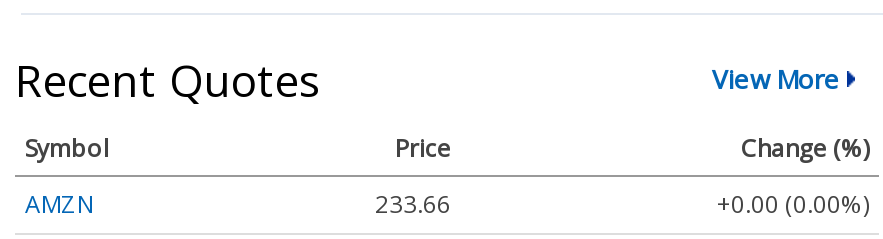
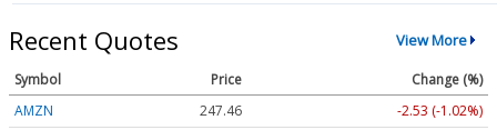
[375,188,451,222] 233.66 -> [200,101,242,120] 247.46
[717,188,869,222] +0.00 (0.00%) -> [397,101,483,120] -2.53 (-1.02%)

